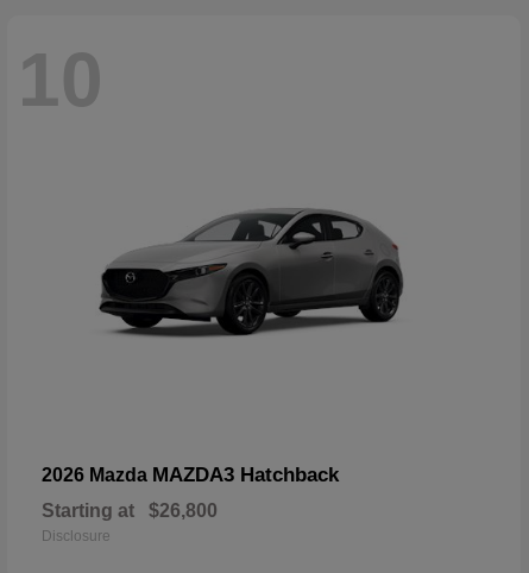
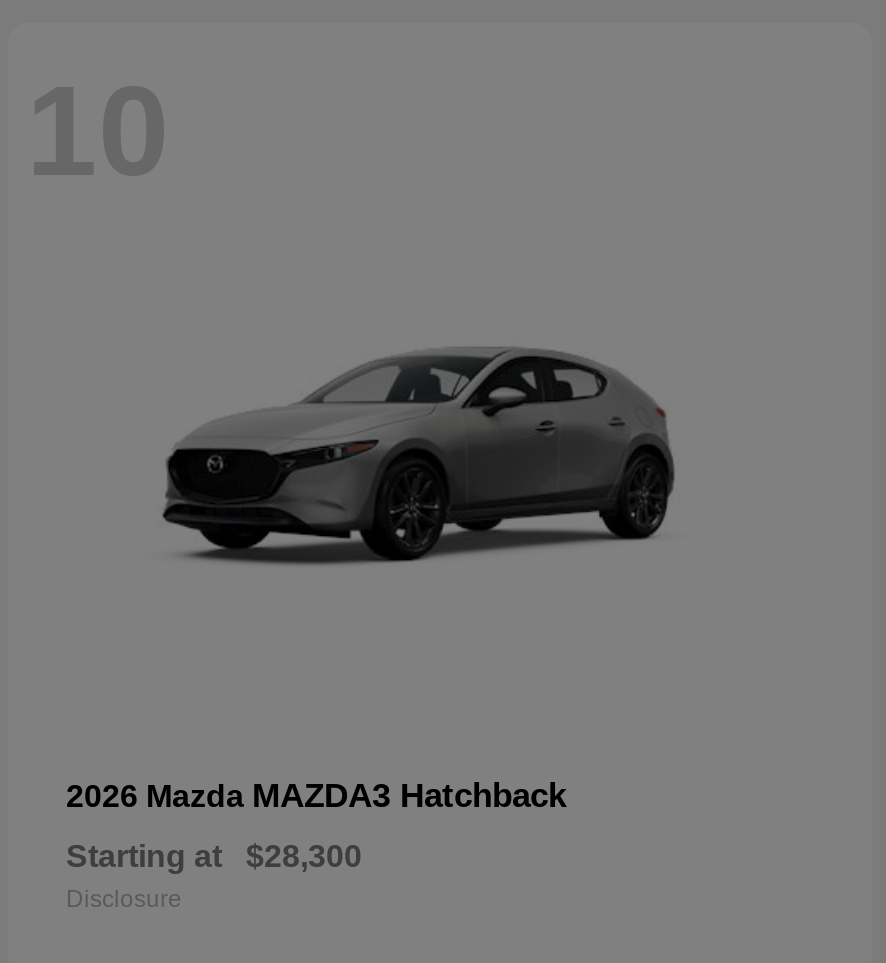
[42,500,218,520] Starting at $26,800 -> [66,838,362,872] Starting at $28,300

